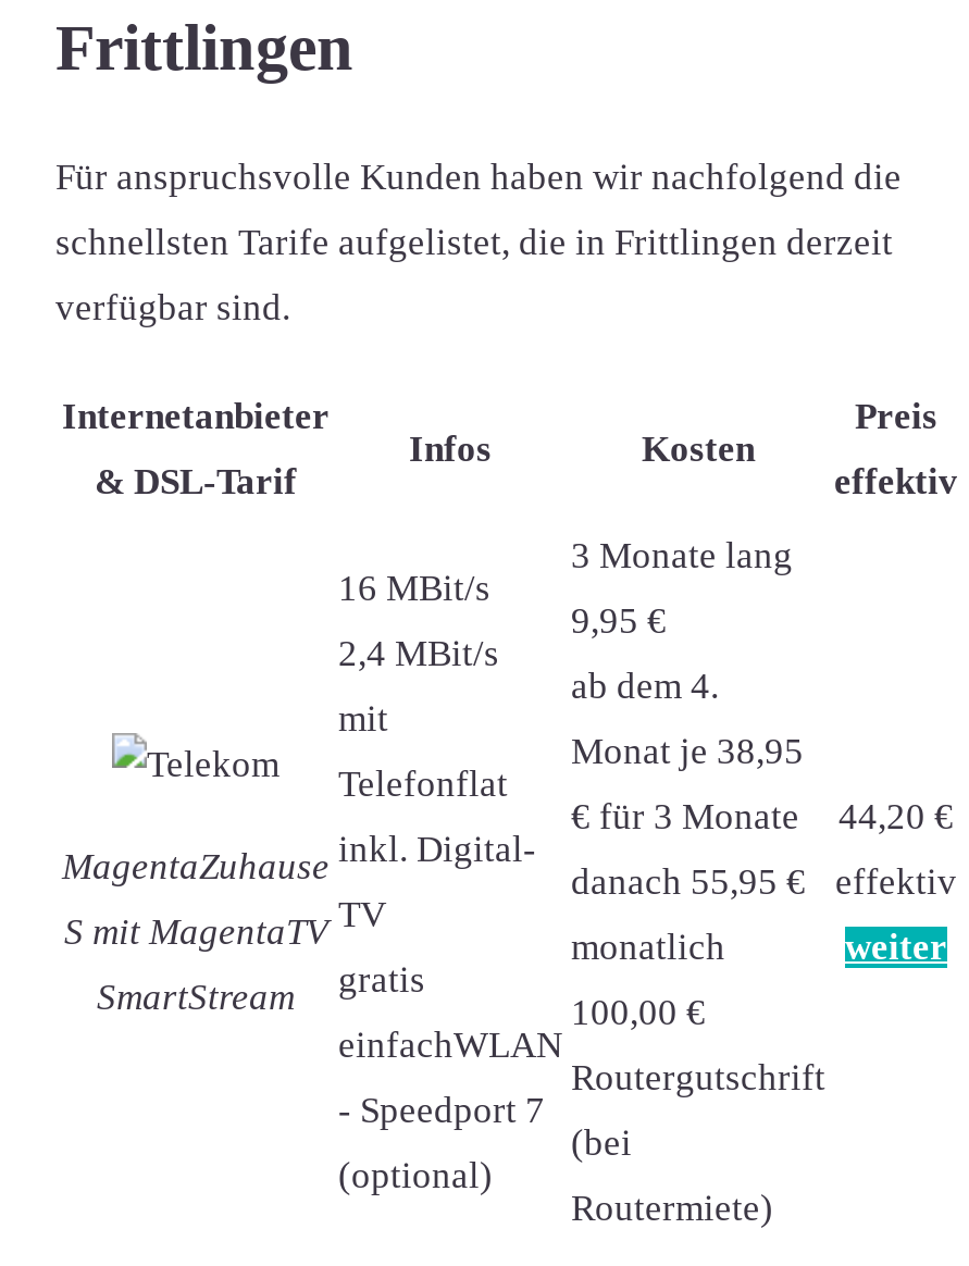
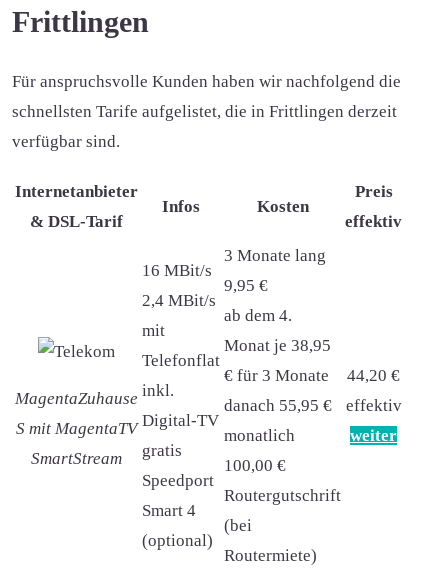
[338,1025,562,1067] einfachWLAN -> [142,471,214,490] Speedport
[338,1091,545,1132] - Speedport 7 -> [142,501,196,520] Smart 4

